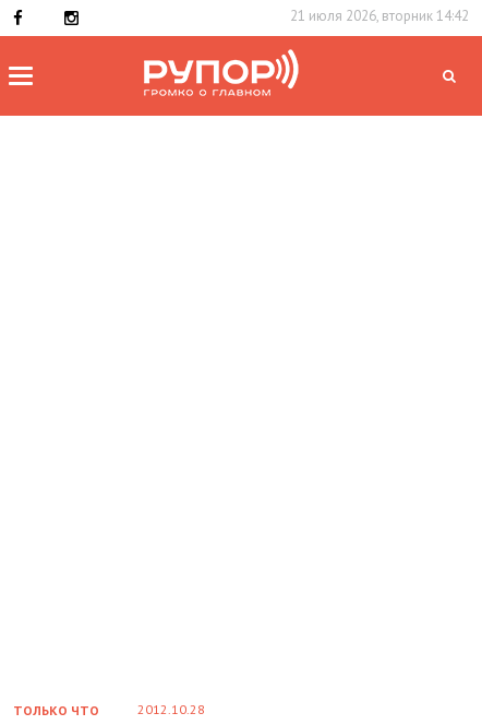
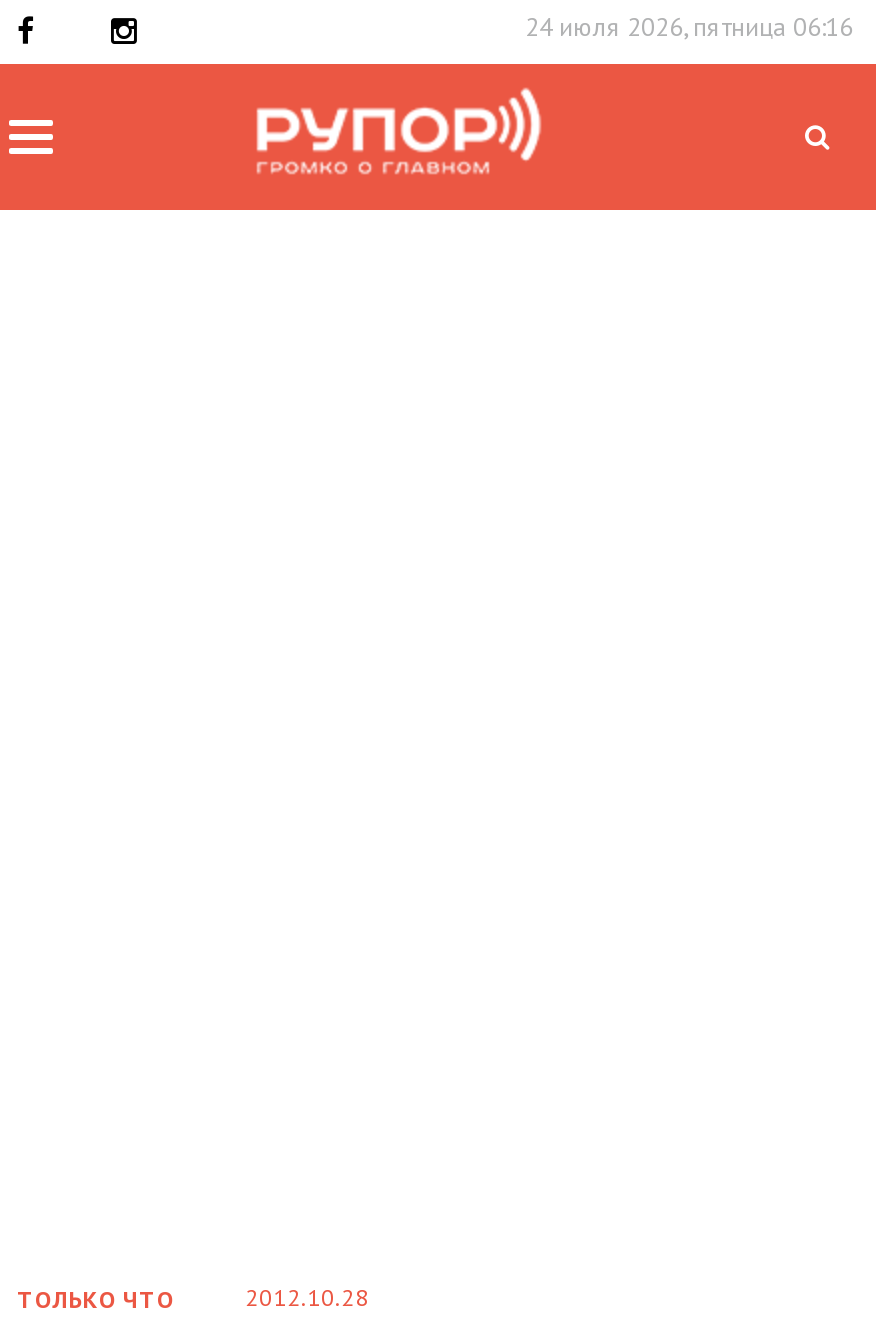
[290,7,469,25] 21 июля 2026, вторник 14:42 -> [525,10,853,44] 24 июля 2026, пятница 06:16

